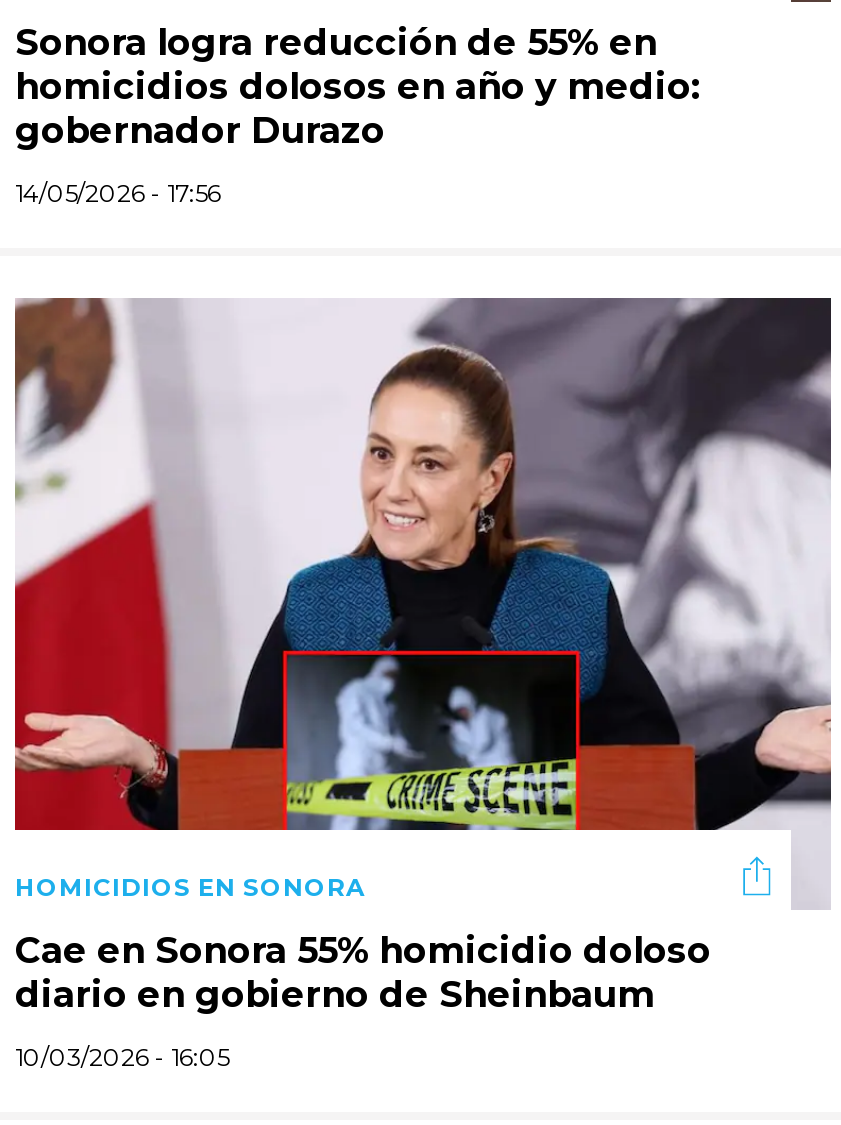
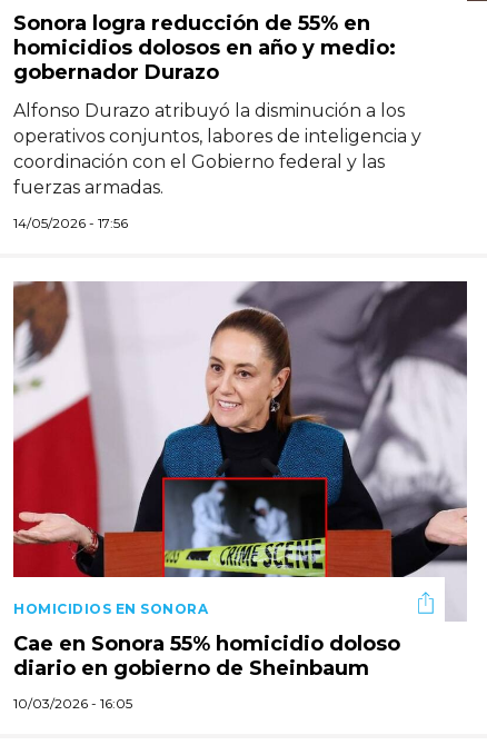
none -> [13,100,421,198] Alfonso Durazo atribuyó la disminución a los | operativos conjuntos, labores de inteligencia y | coordinación con el Gobierno federal y las | fuerzas armadas.

